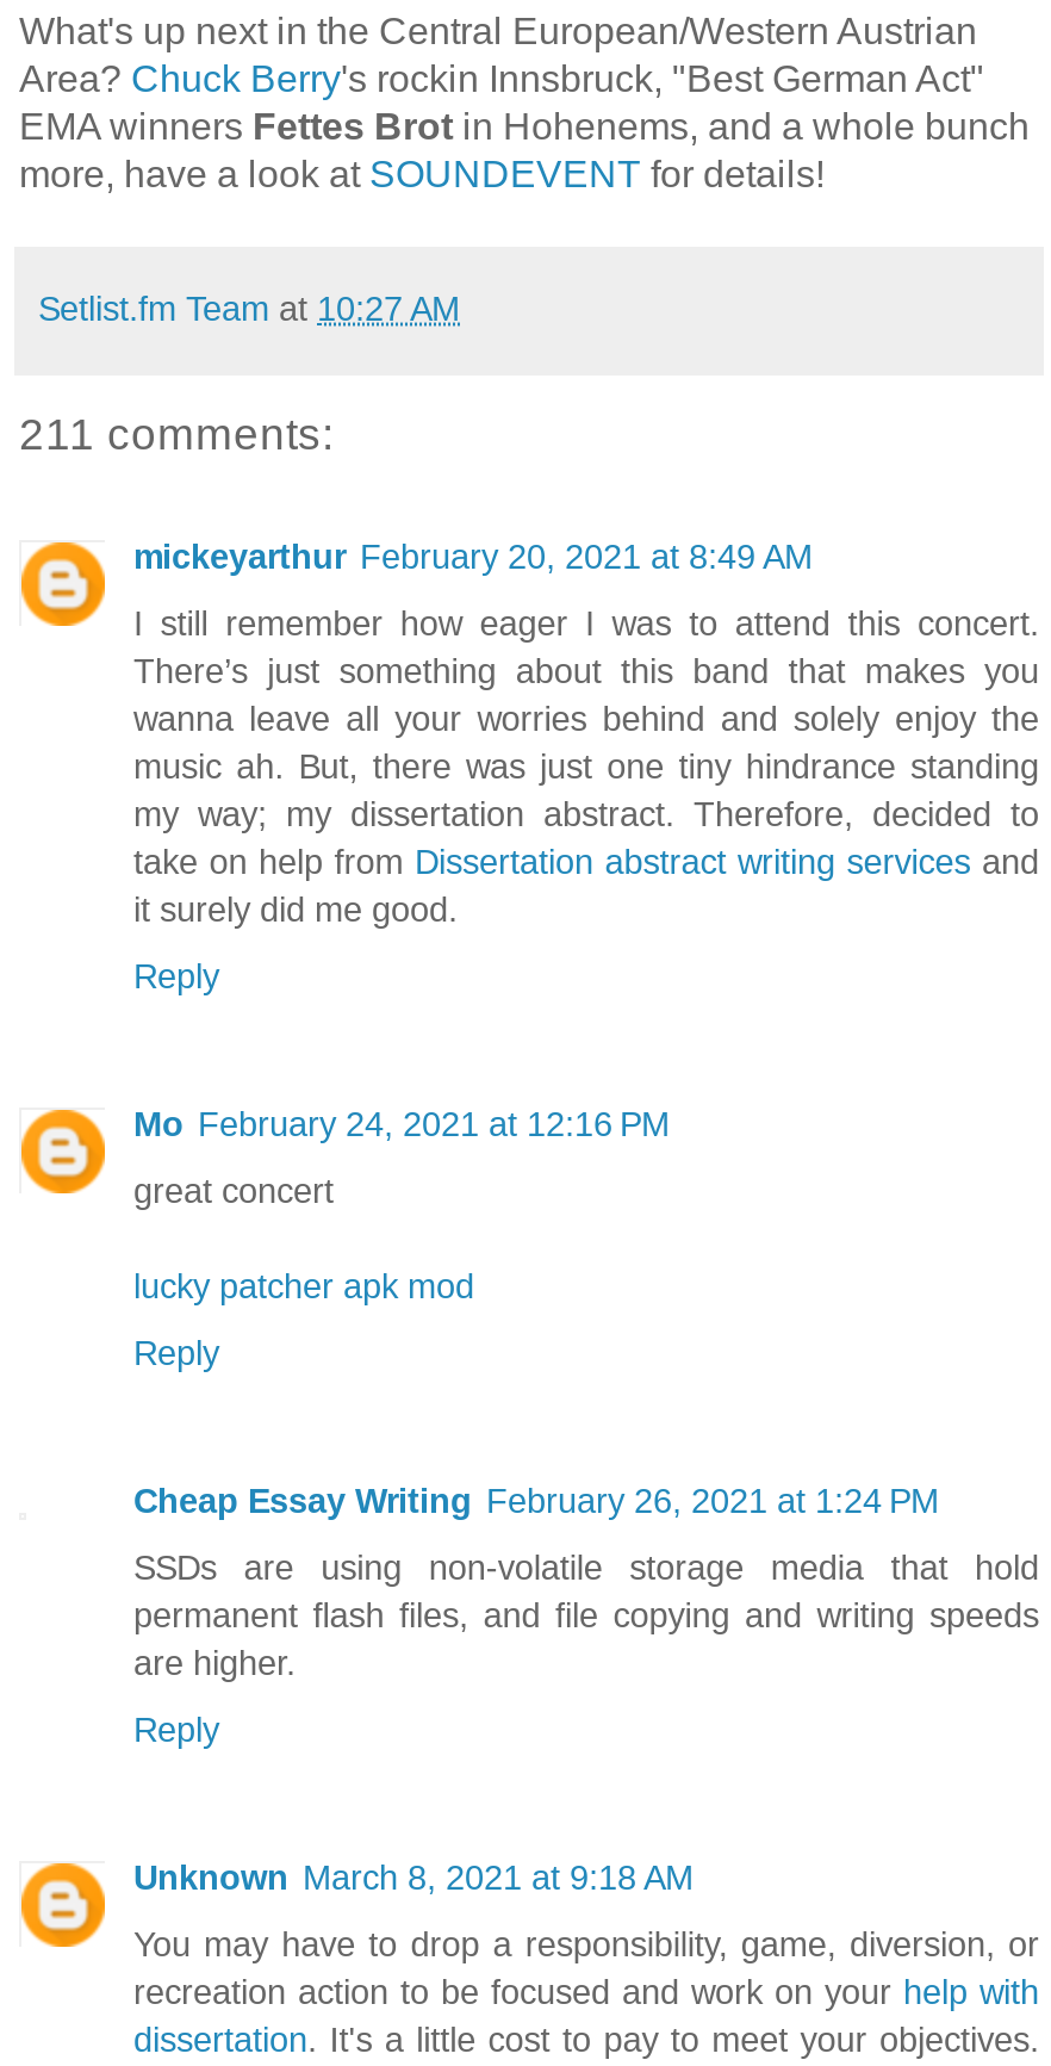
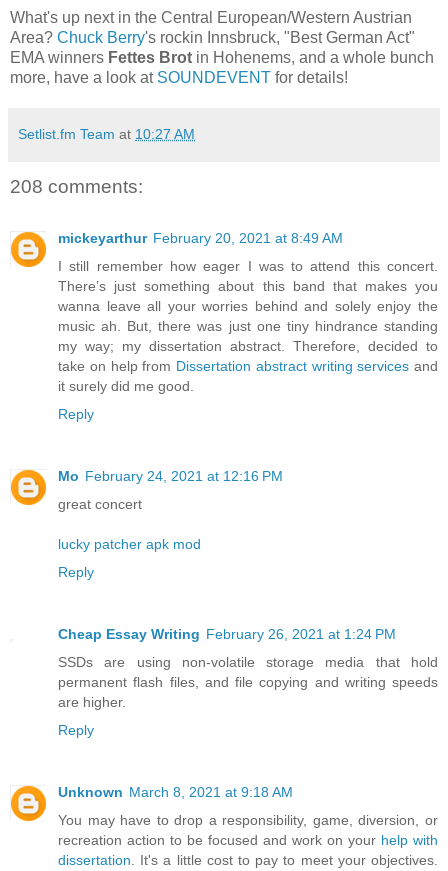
[19,408,334,459] 211 comments: -> [10,176,143,197] 208 comments:

